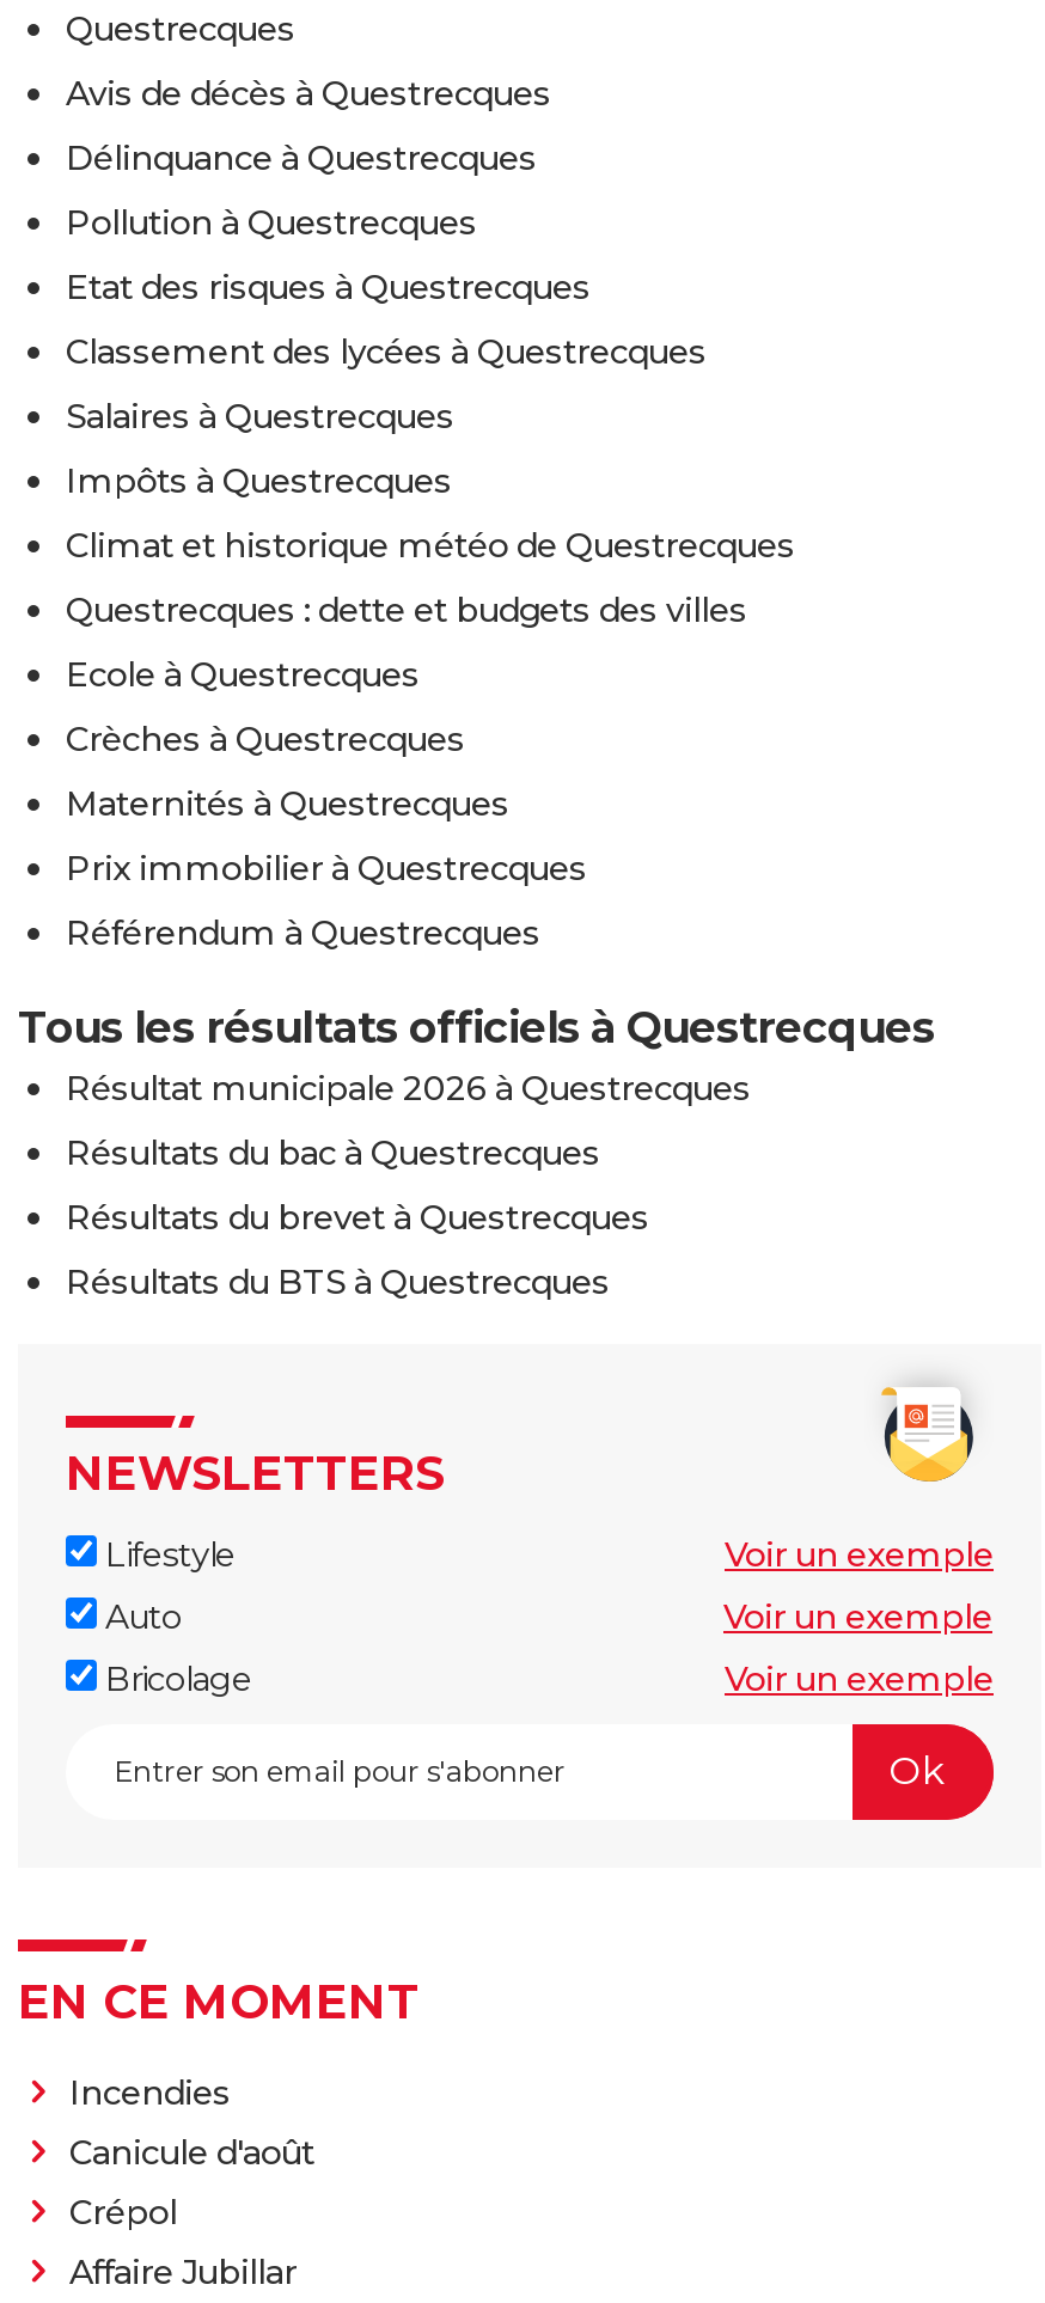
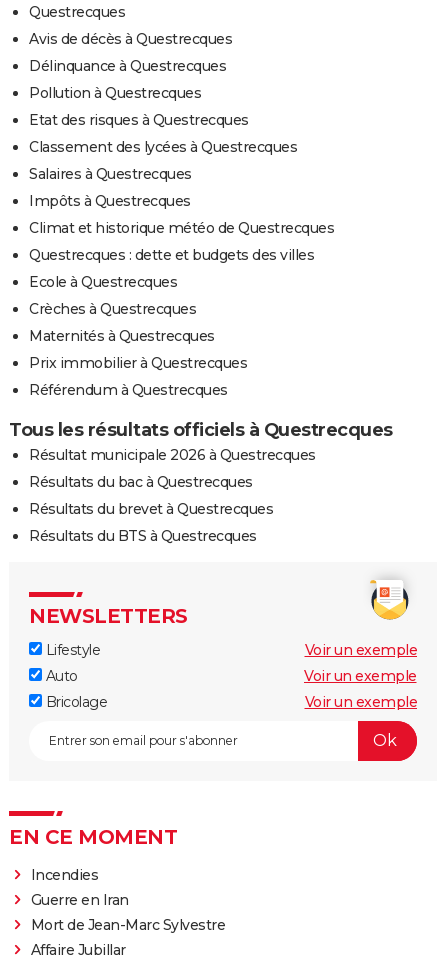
[69,2130,314,2233] Canicule d'août | Crépol -> [30,891,225,934] Guerre en Iran | Mort de Jean-Marc Sylvestre

